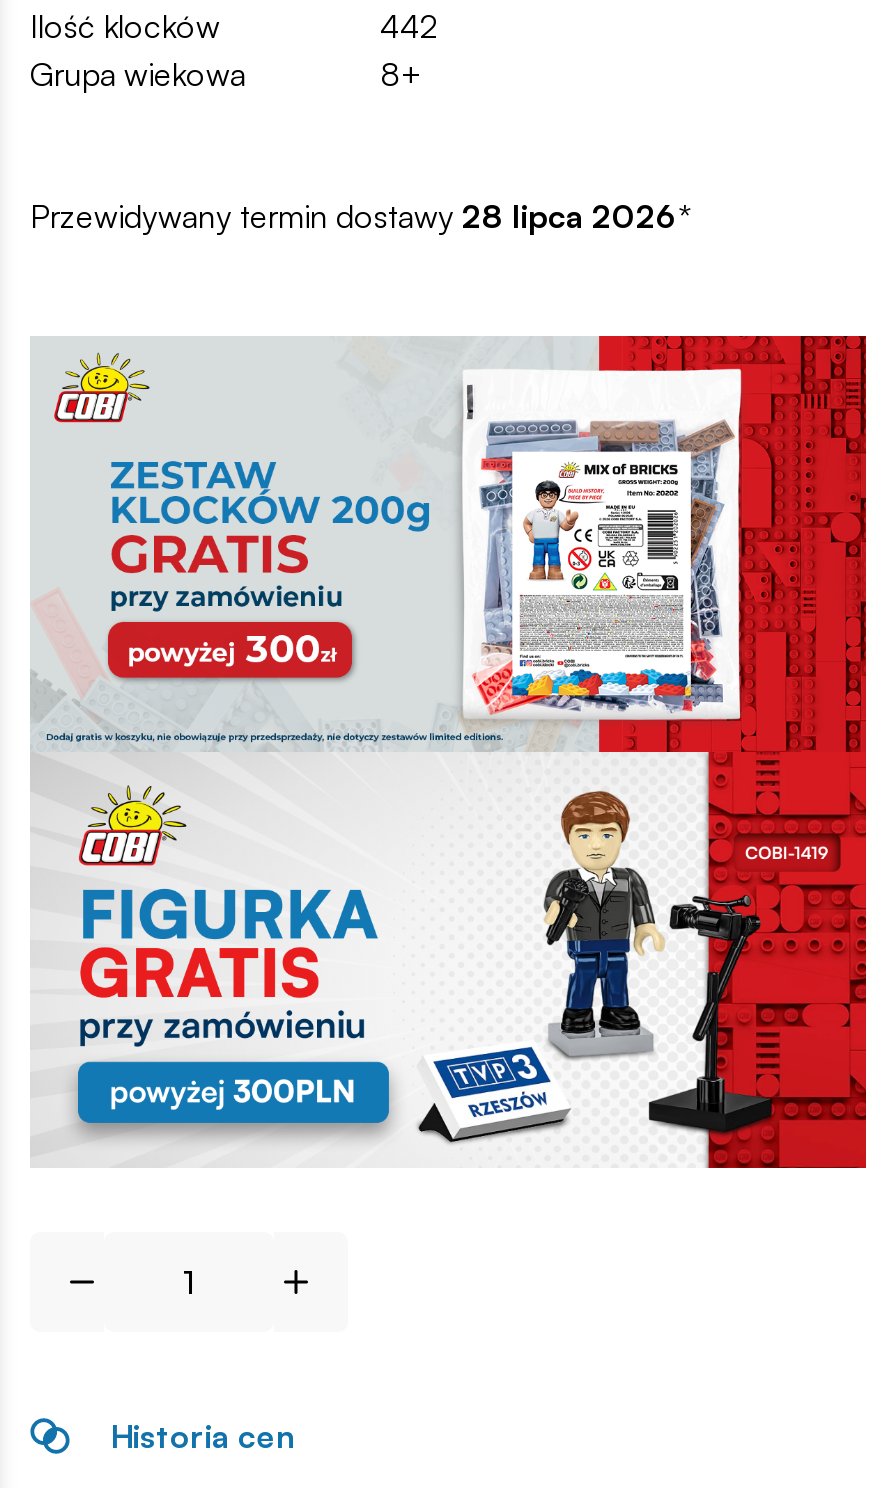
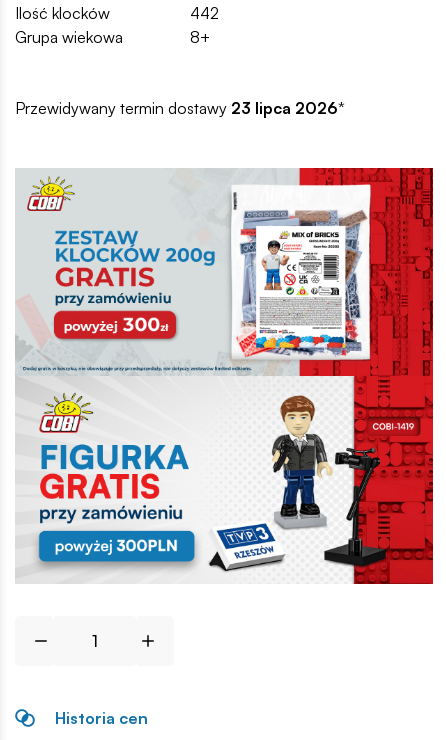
[30,195,692,235] Przewidywany termin dostawy 28 lipca 2026* -> [15,97,345,117] Przewidywany termin dostawy 23 lipca 2026*

